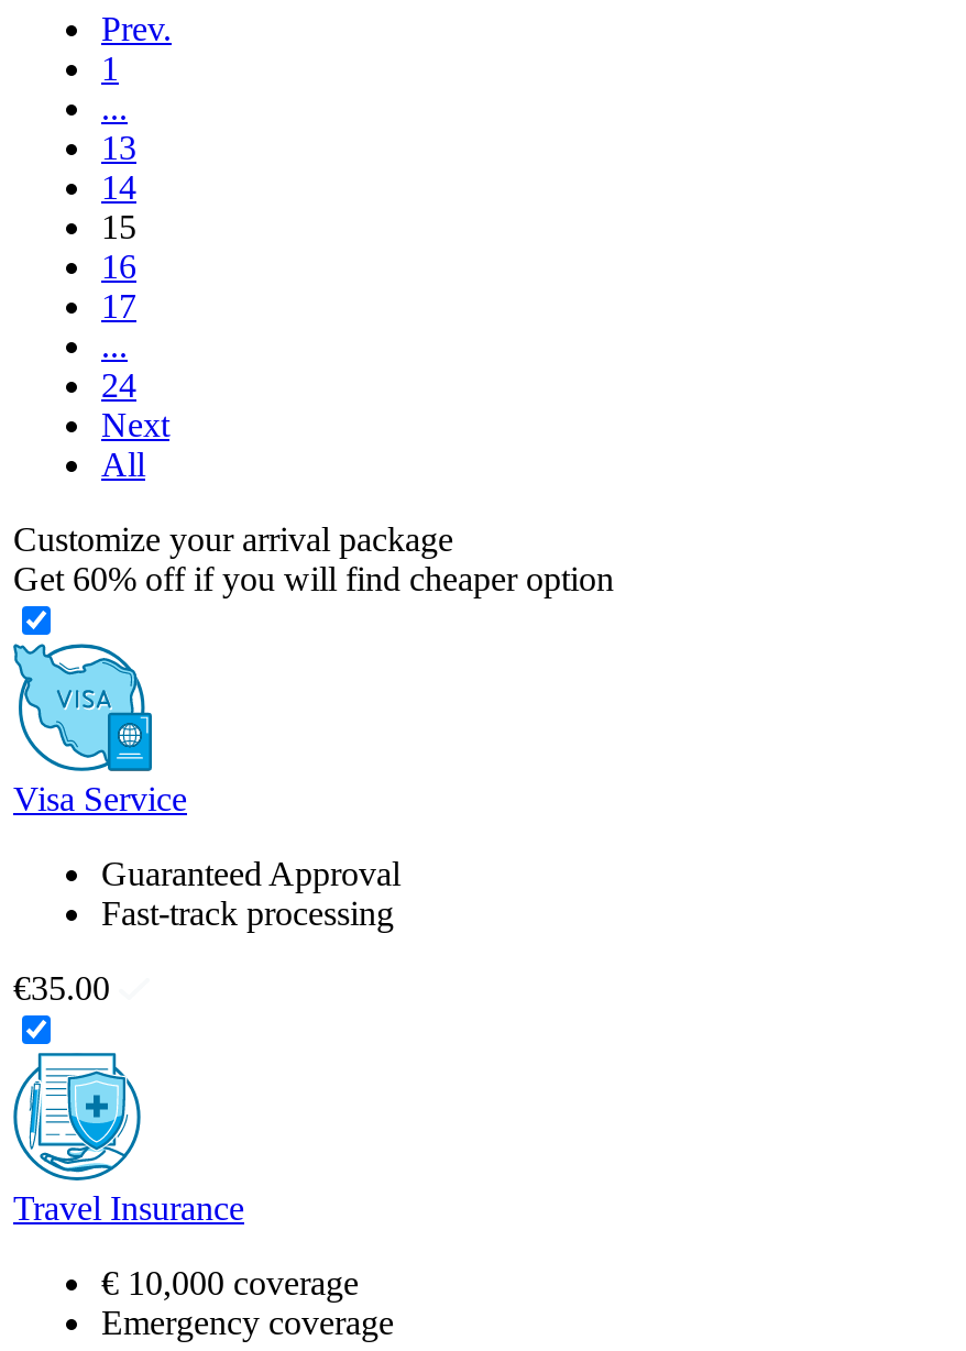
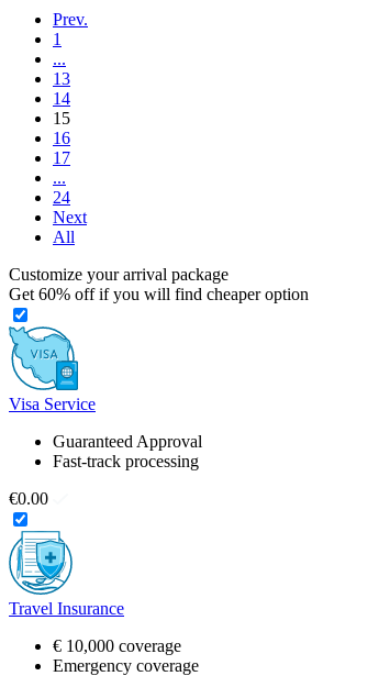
[13,969,110,1007] €35.00 -> [9,489,48,508] €0.00

